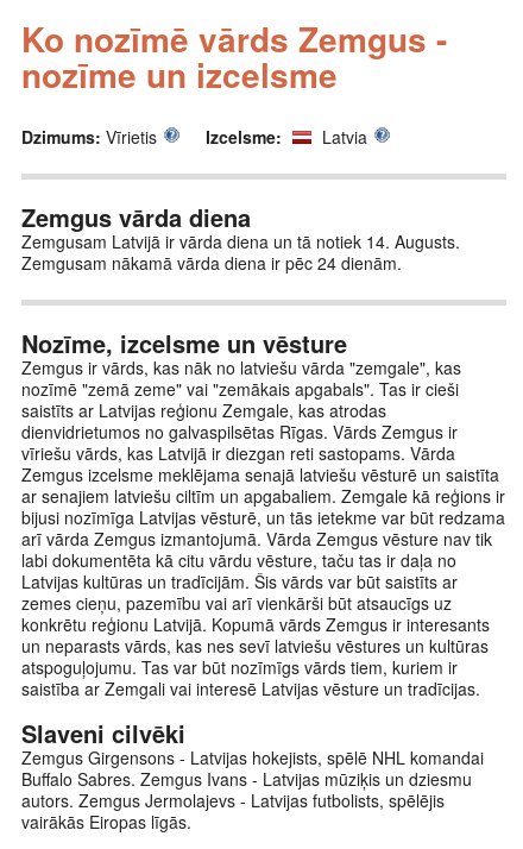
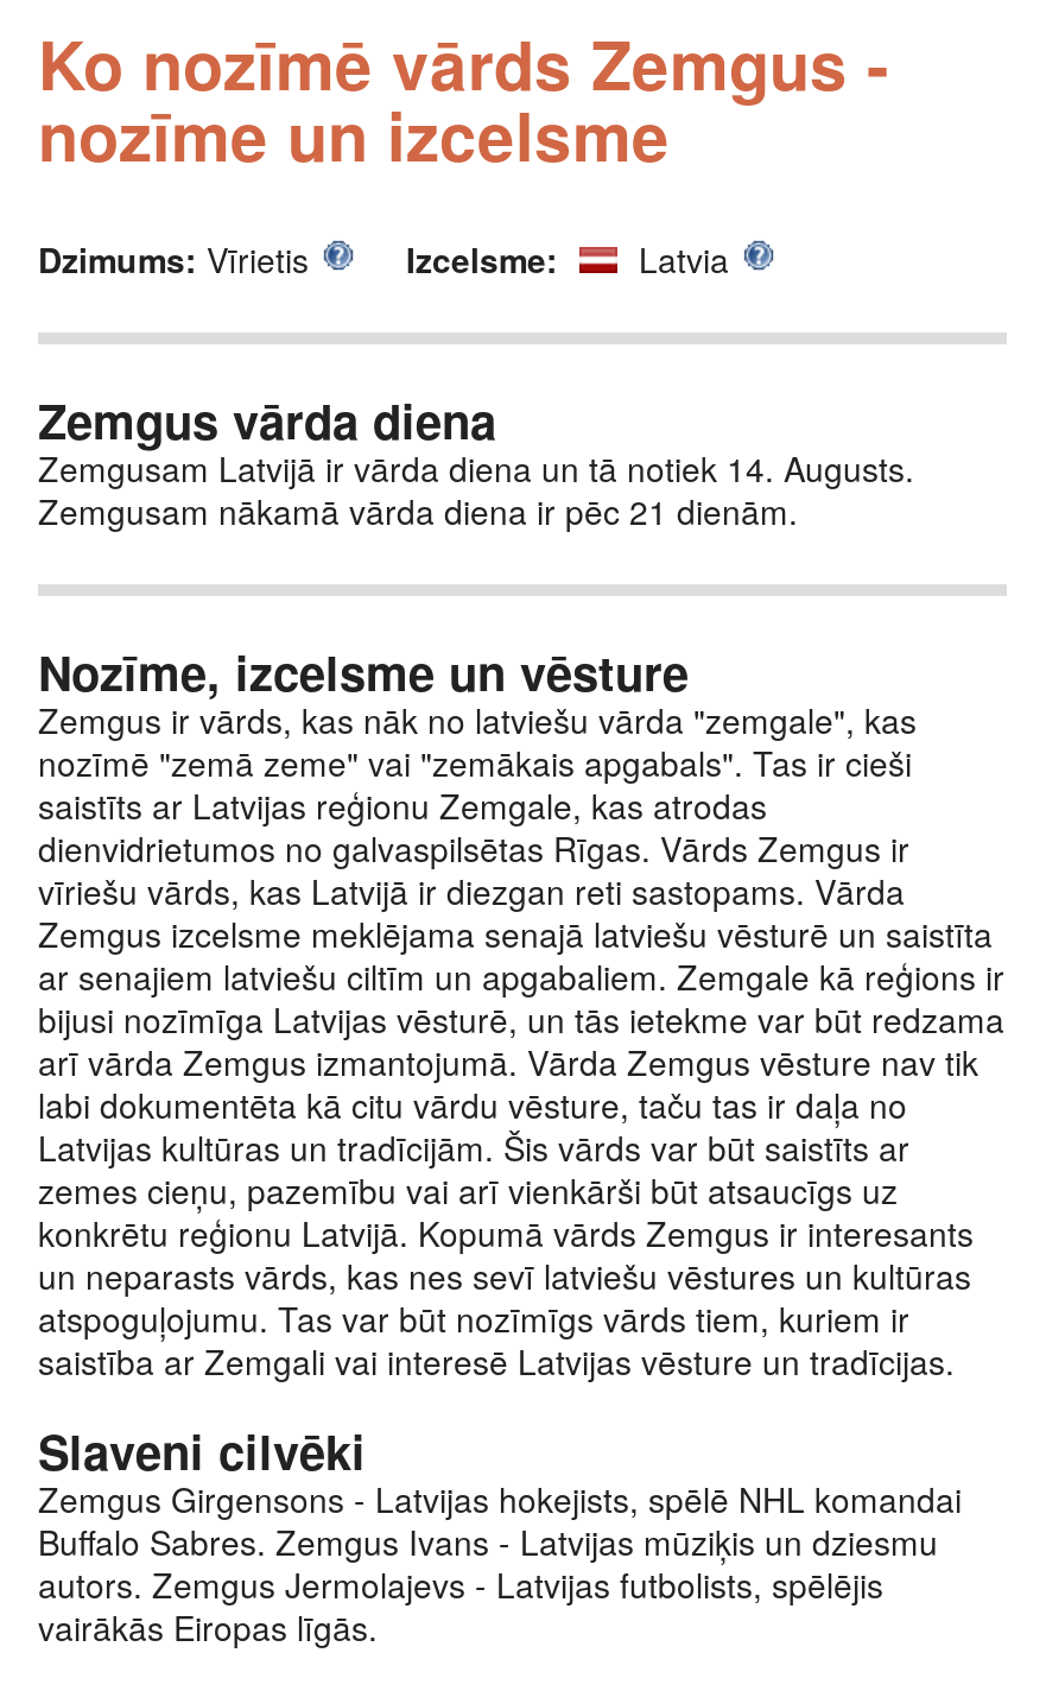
[21,251,402,275] Zemgusam nākamā vārda diena ir pēc 24 dienām. -> [38,487,798,534] Zemgusam nākamā vārda diena ir pēc 21 dienām.

